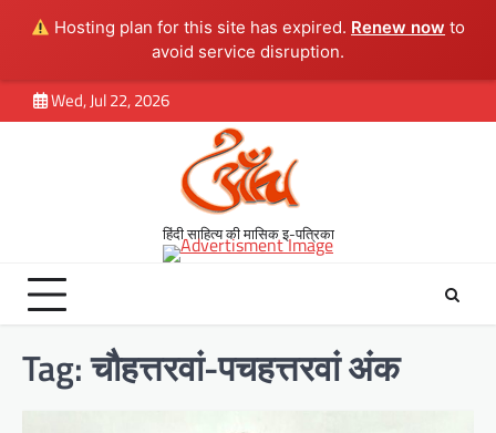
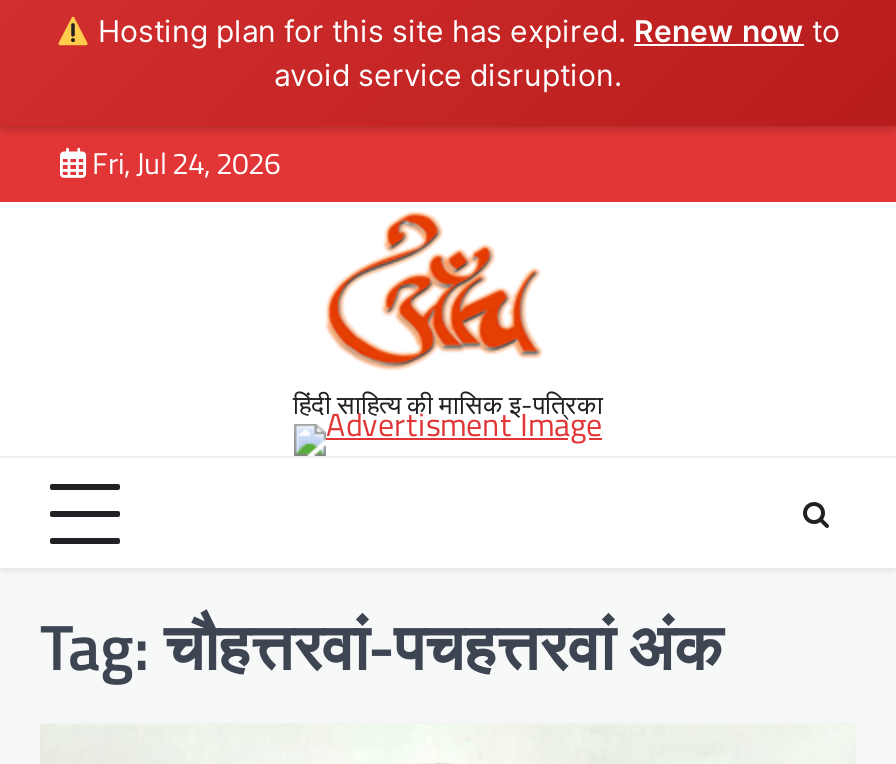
[51,87,169,113] Wed, Jul 22, 2026 -> [92,140,280,186] Fri, Jul 24, 2026

